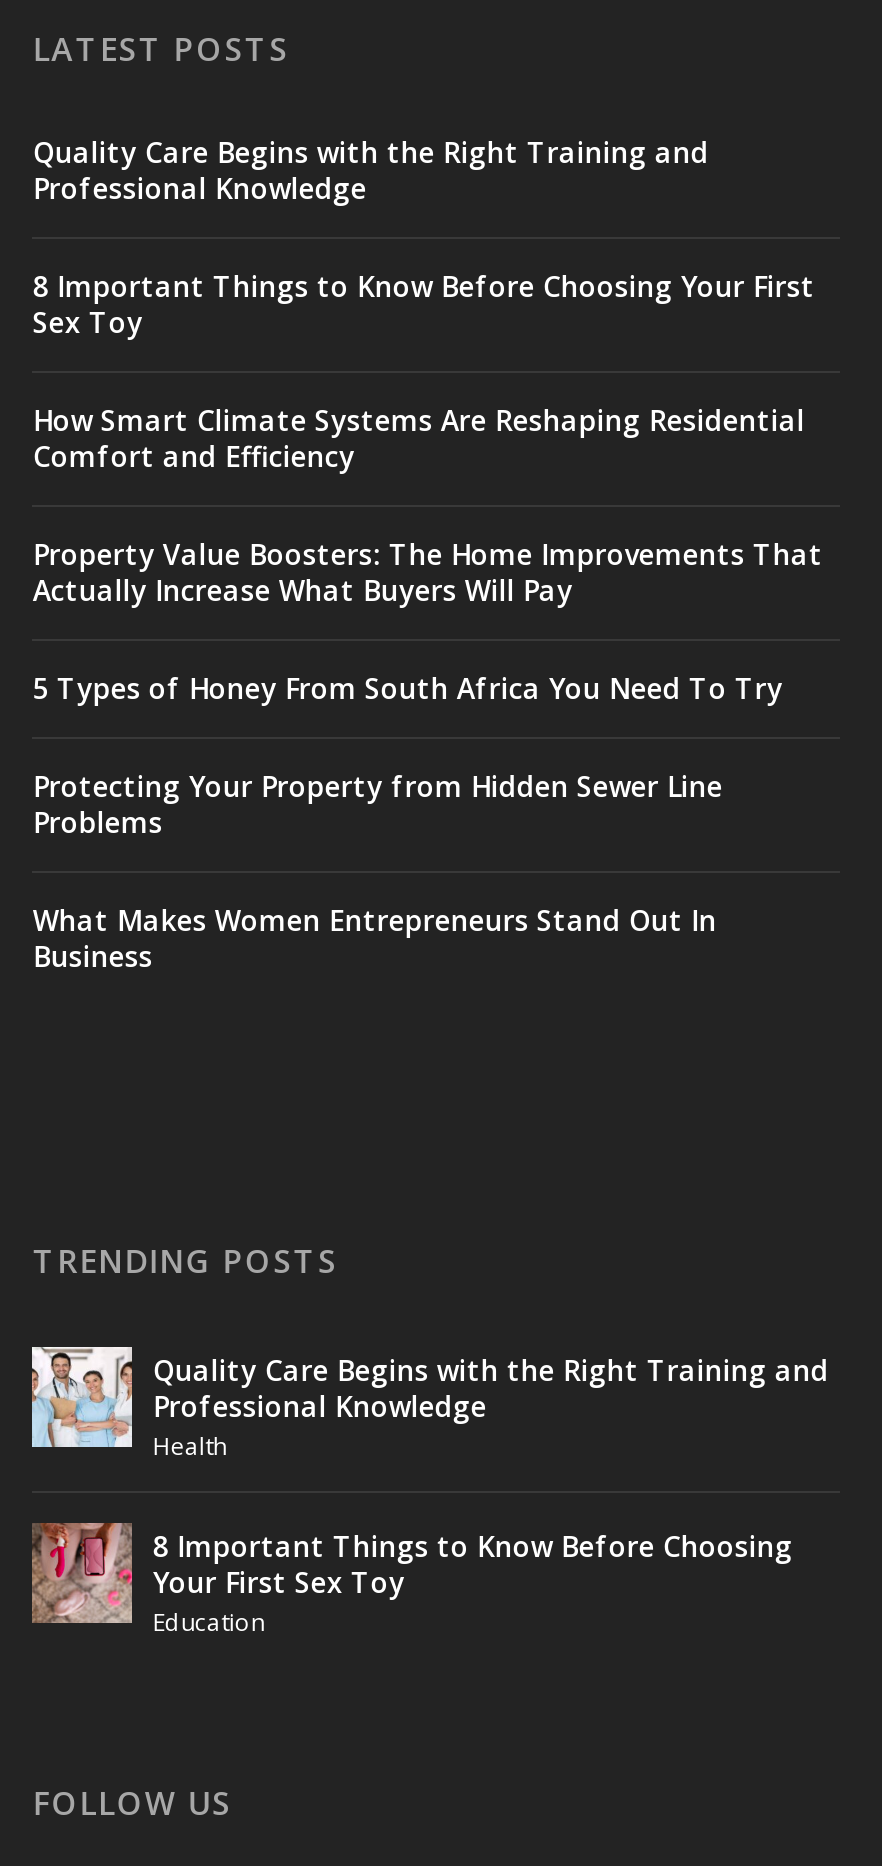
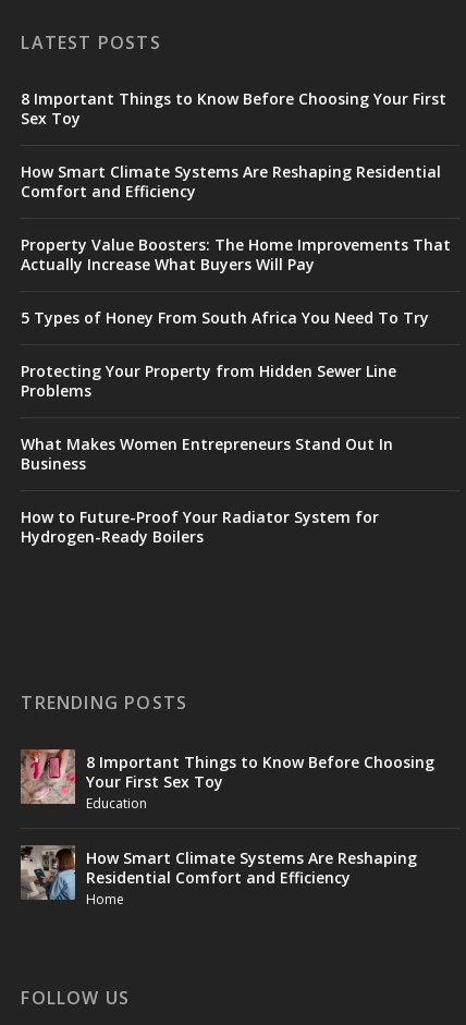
[33,133,709,207] Quality Care Begins with the Right Training and | Professional Knowledge -> none
moved [33,267,823,975] -> [21,88,451,474]: 8 Important Things to Know Before Choosing Your First | Sex Toy | How Smart Climate Systems Are Reshaping Residential | ... | What Makes Women Entrepreneurs Stand Out In | Business
none -> [21,507,379,547] How to Future-Proof Your Radiator System for | Hydrogen-Ready Boilers
[30,1345,829,1463] [image] | Quality Care Begins with the Right Training and | Professional Knowledge | Health -> none
moved [28,1519,793,1639] -> [19,747,435,813]: [image] | 8 Important Things to Know Before Choosing | Your First Sex Toy | Education
none -> [20,845,417,909] [image] | How Smart Climate Systems Are Reshaping | Residential Comfort and Efficiency | Home

